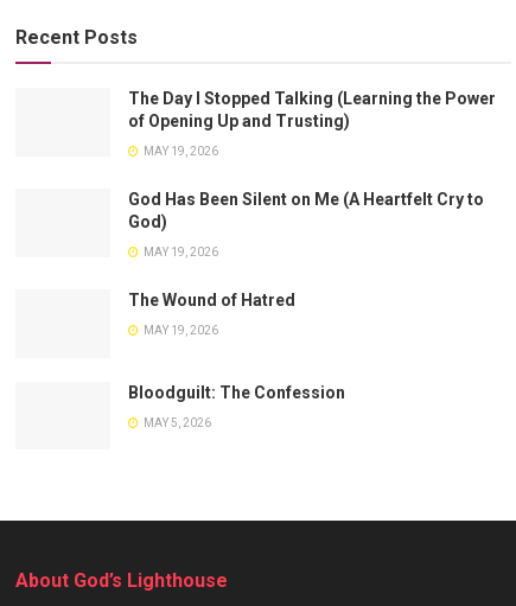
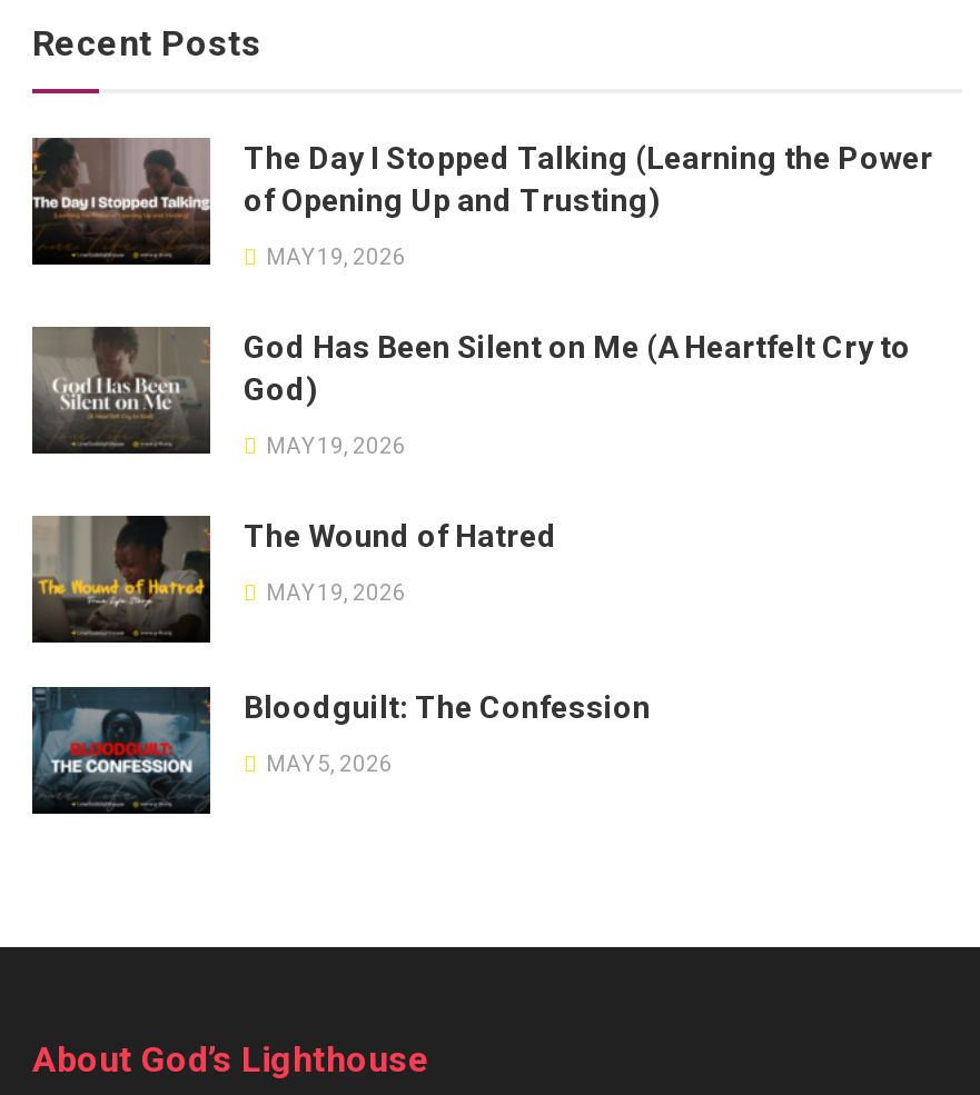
none -> [30,136,212,267] [image]
none -> [30,325,212,456] [image]
none -> [30,514,212,645] [image]
none -> [30,685,212,816] [image]

